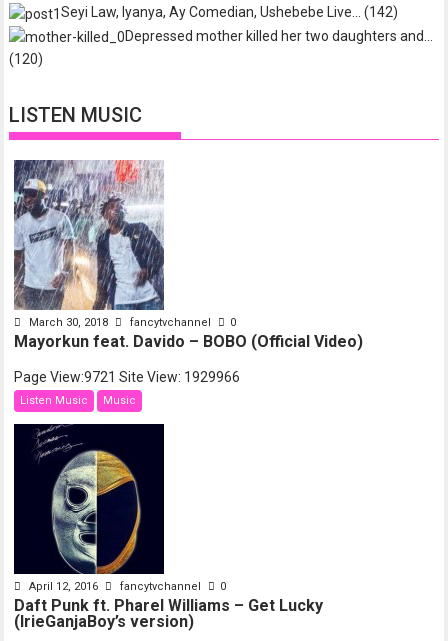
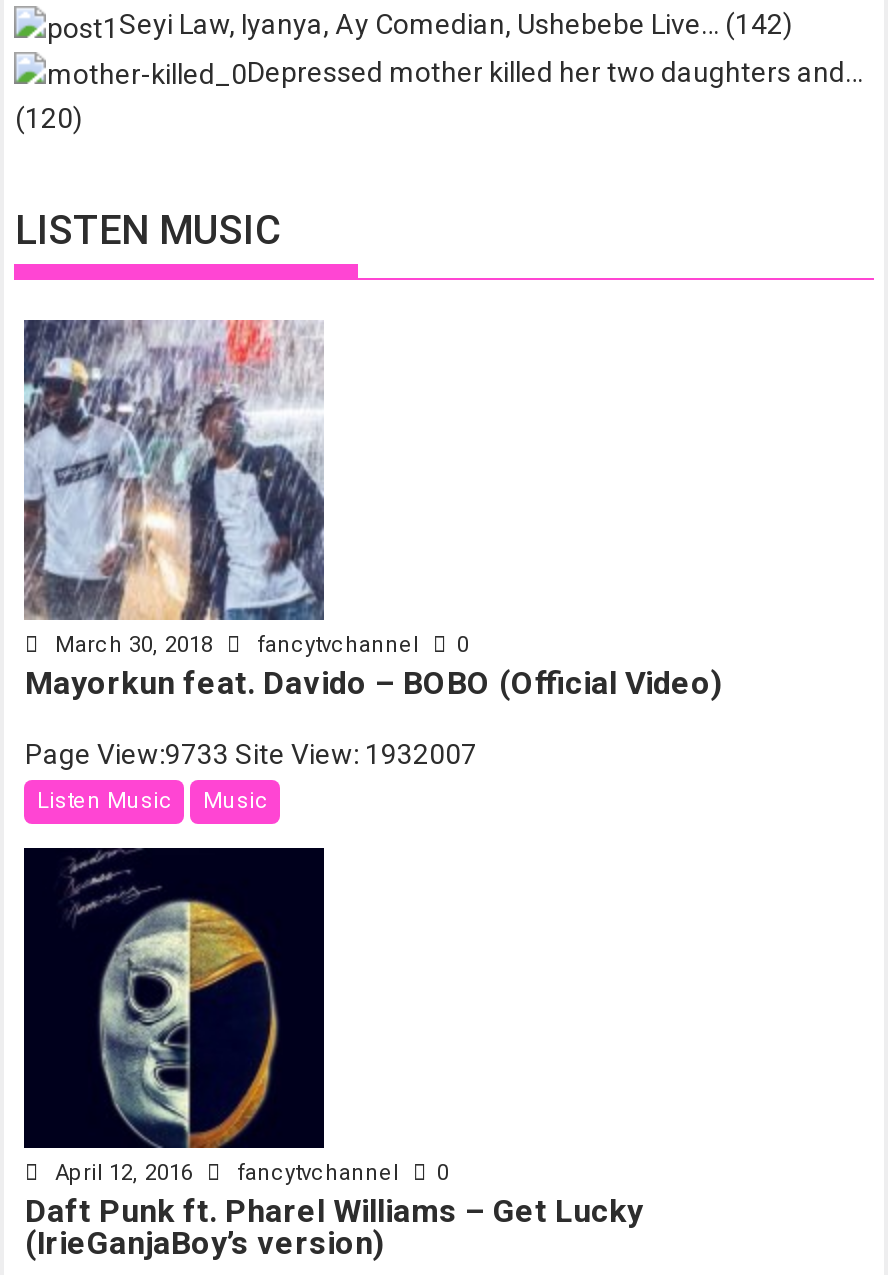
[14,369,240,385] Page View:9721 Site View: 1929966 -> [25,738,477,770] Page View:9733 Site View: 1932007

